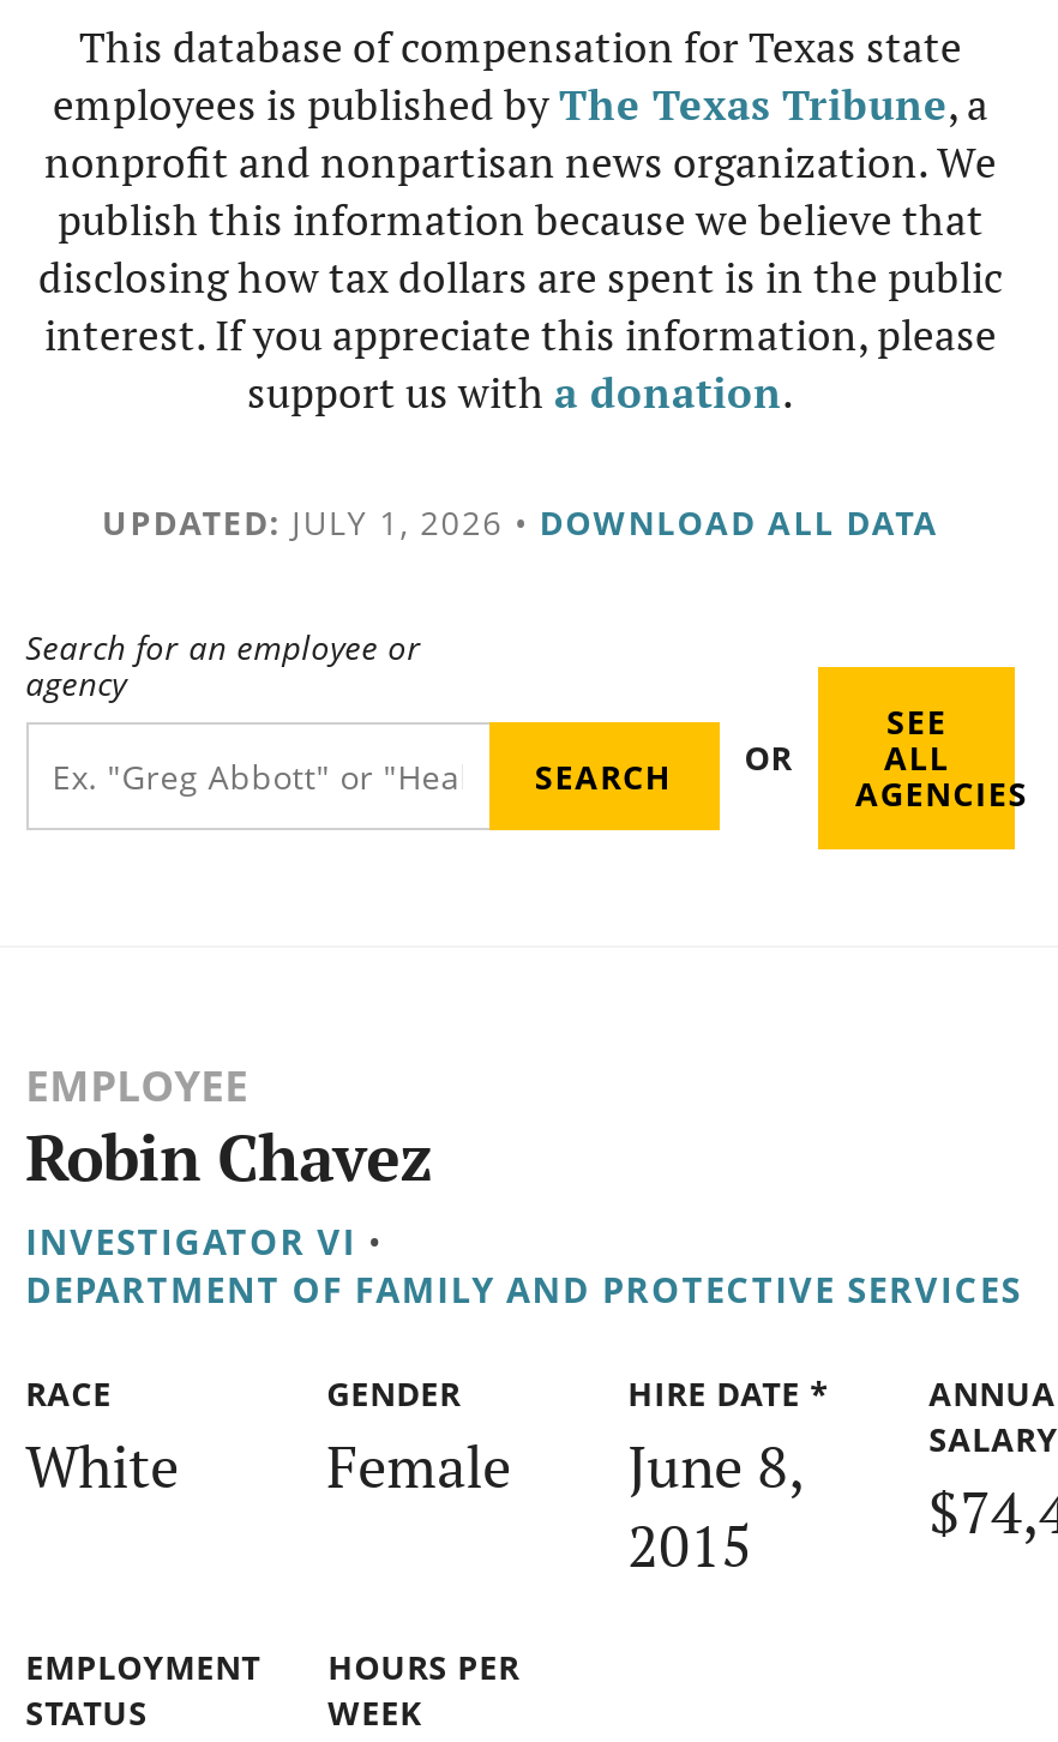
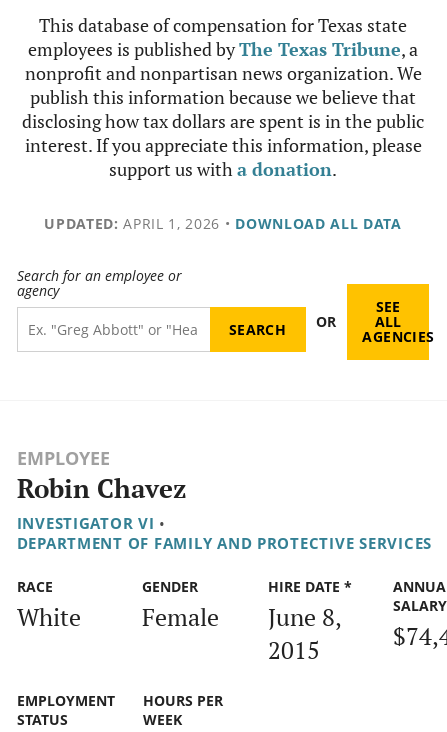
[102,499,939,545] UPDATED: JULY 1, 2026 • DOWNLOAD ALL DATA -> [44,214,402,233] UPDATED: APRIL 1, 2026 • DOWNLOAD ALL DATA

